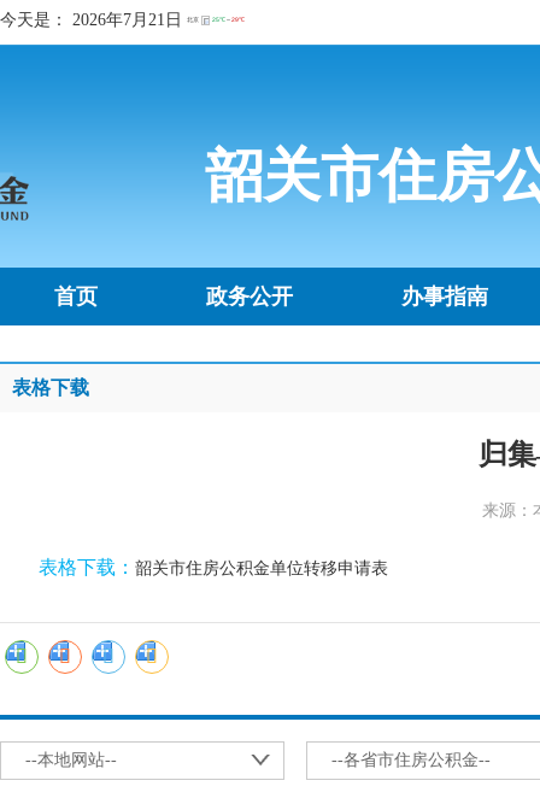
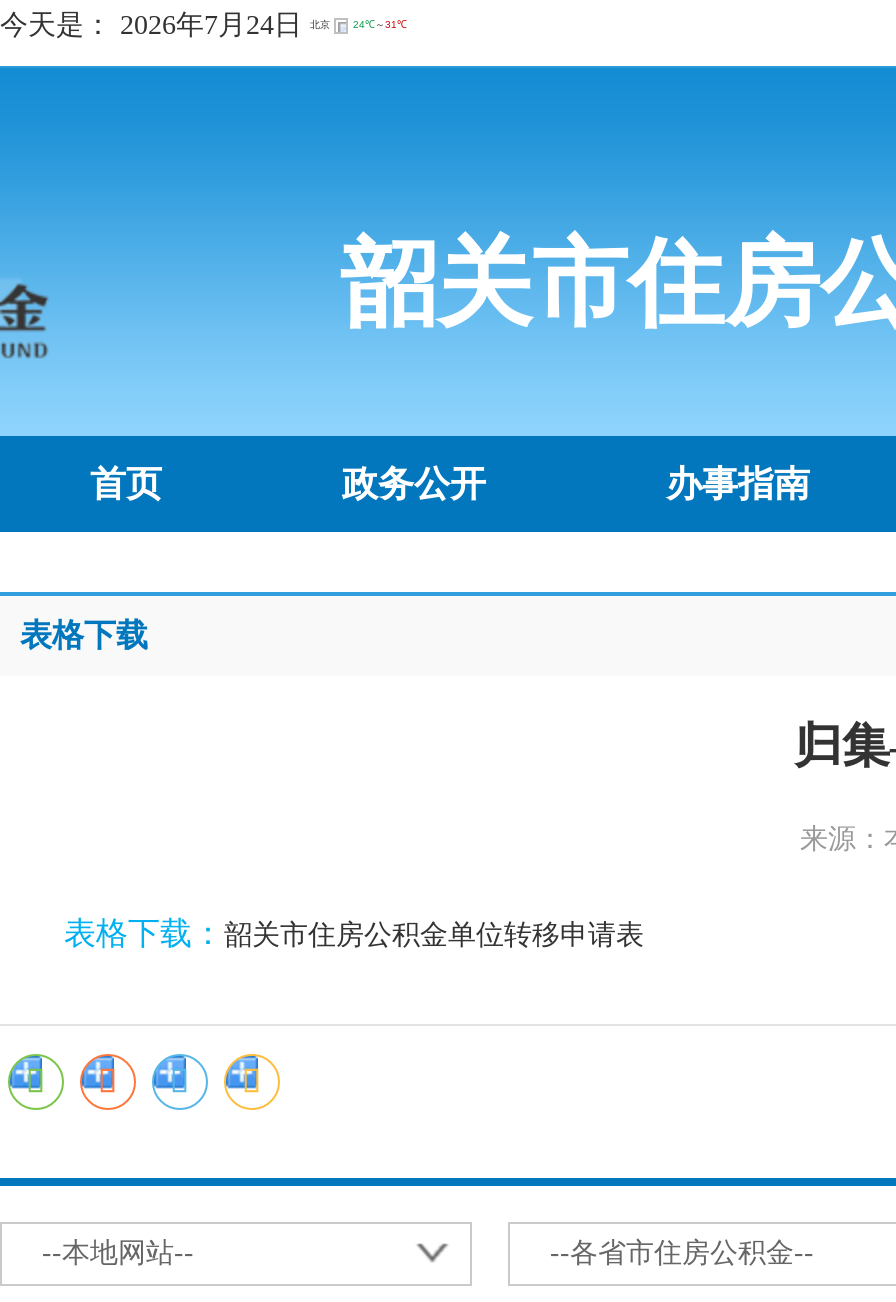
[0,11,187,29] 今天是：2026年7月21日 -> [0,10,310,40] 今天是：2026年7月24日

